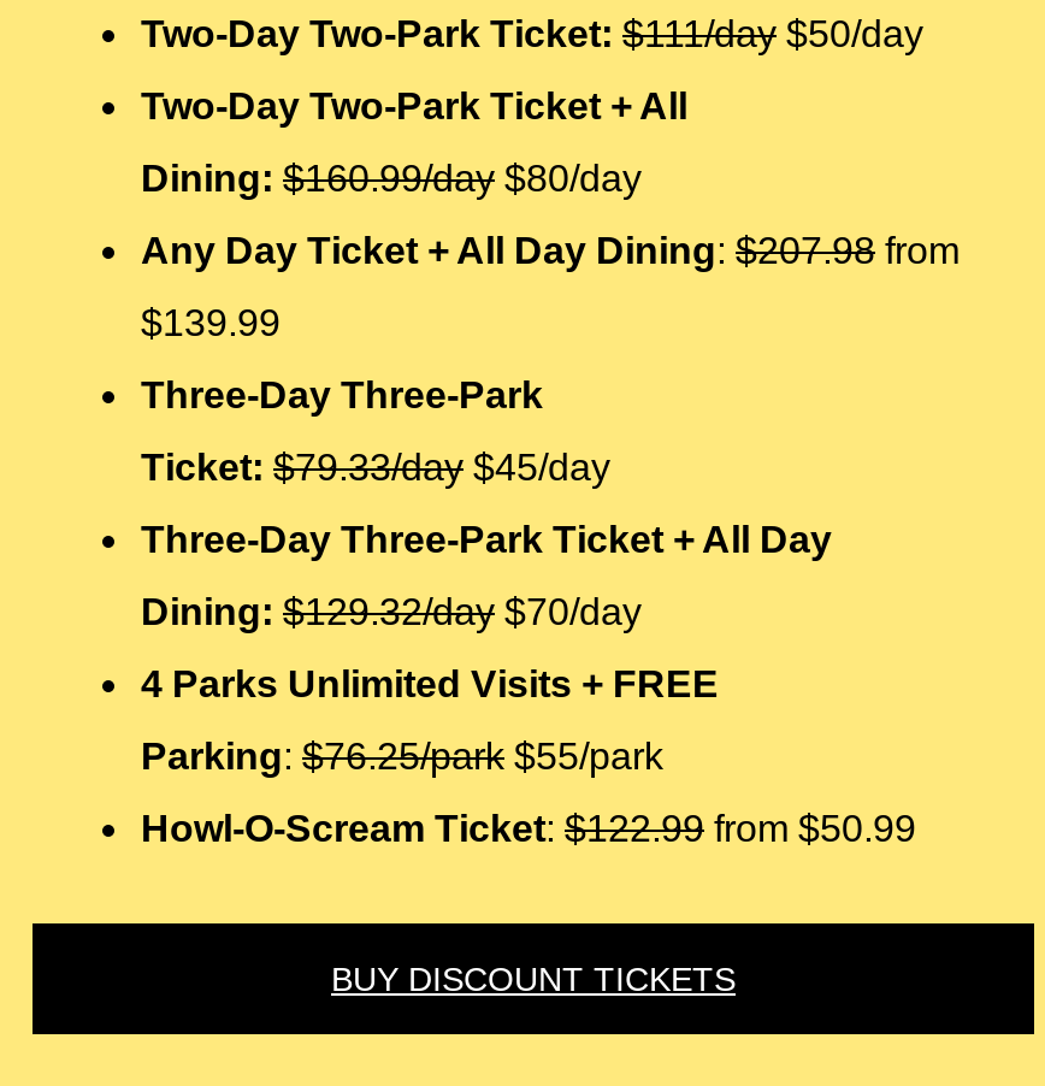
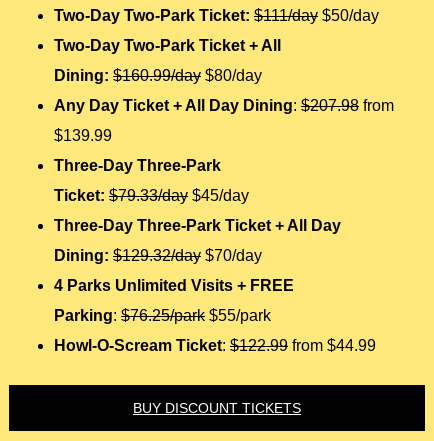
[141,809,916,850] Howl-O-Scream Ticket: $122.99 from $50.99 -> [54,337,376,354] Howl-O-Scream Ticket: $122.99 from $44.99

